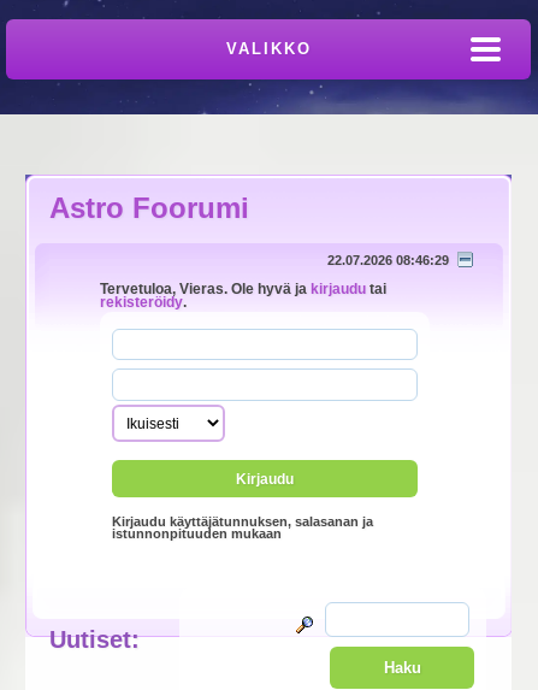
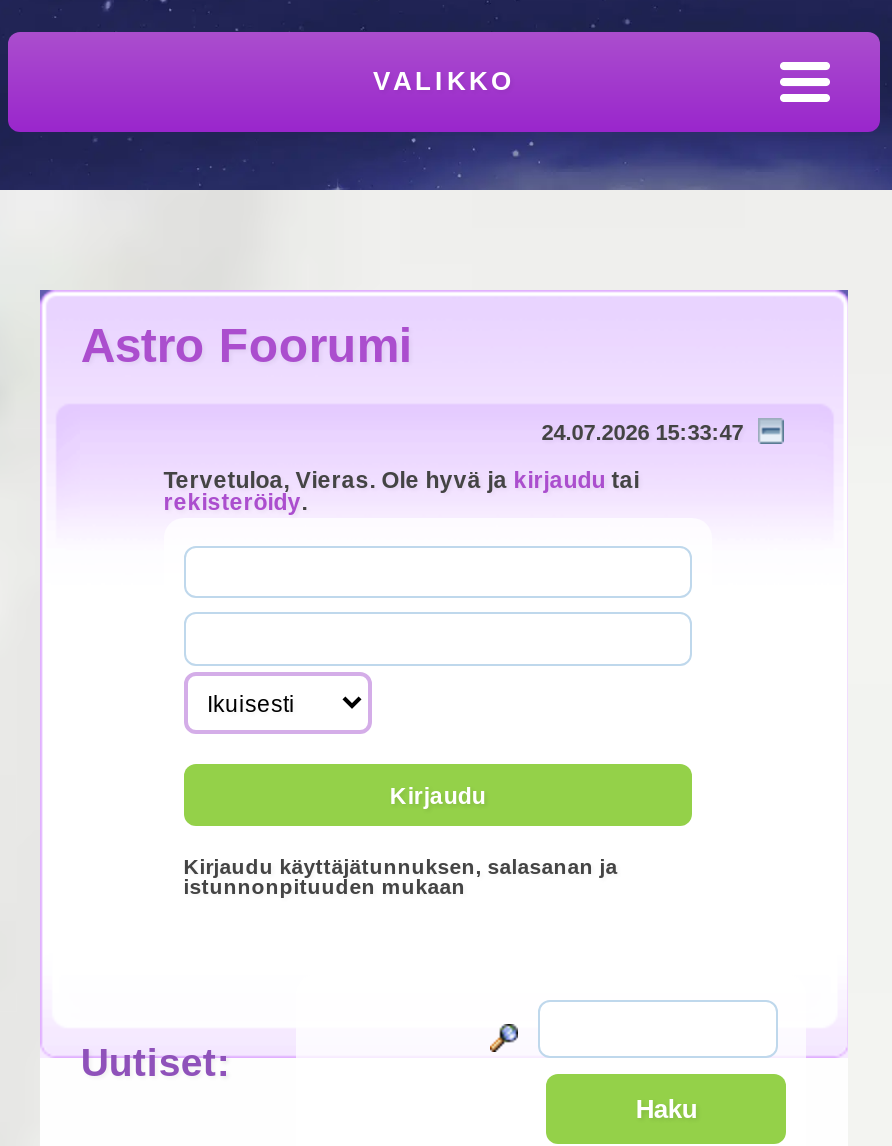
[327,253,449,267] 22.07.2026 08:46:29 -> [541,420,743,444] 24.07.2026 15:33:47

